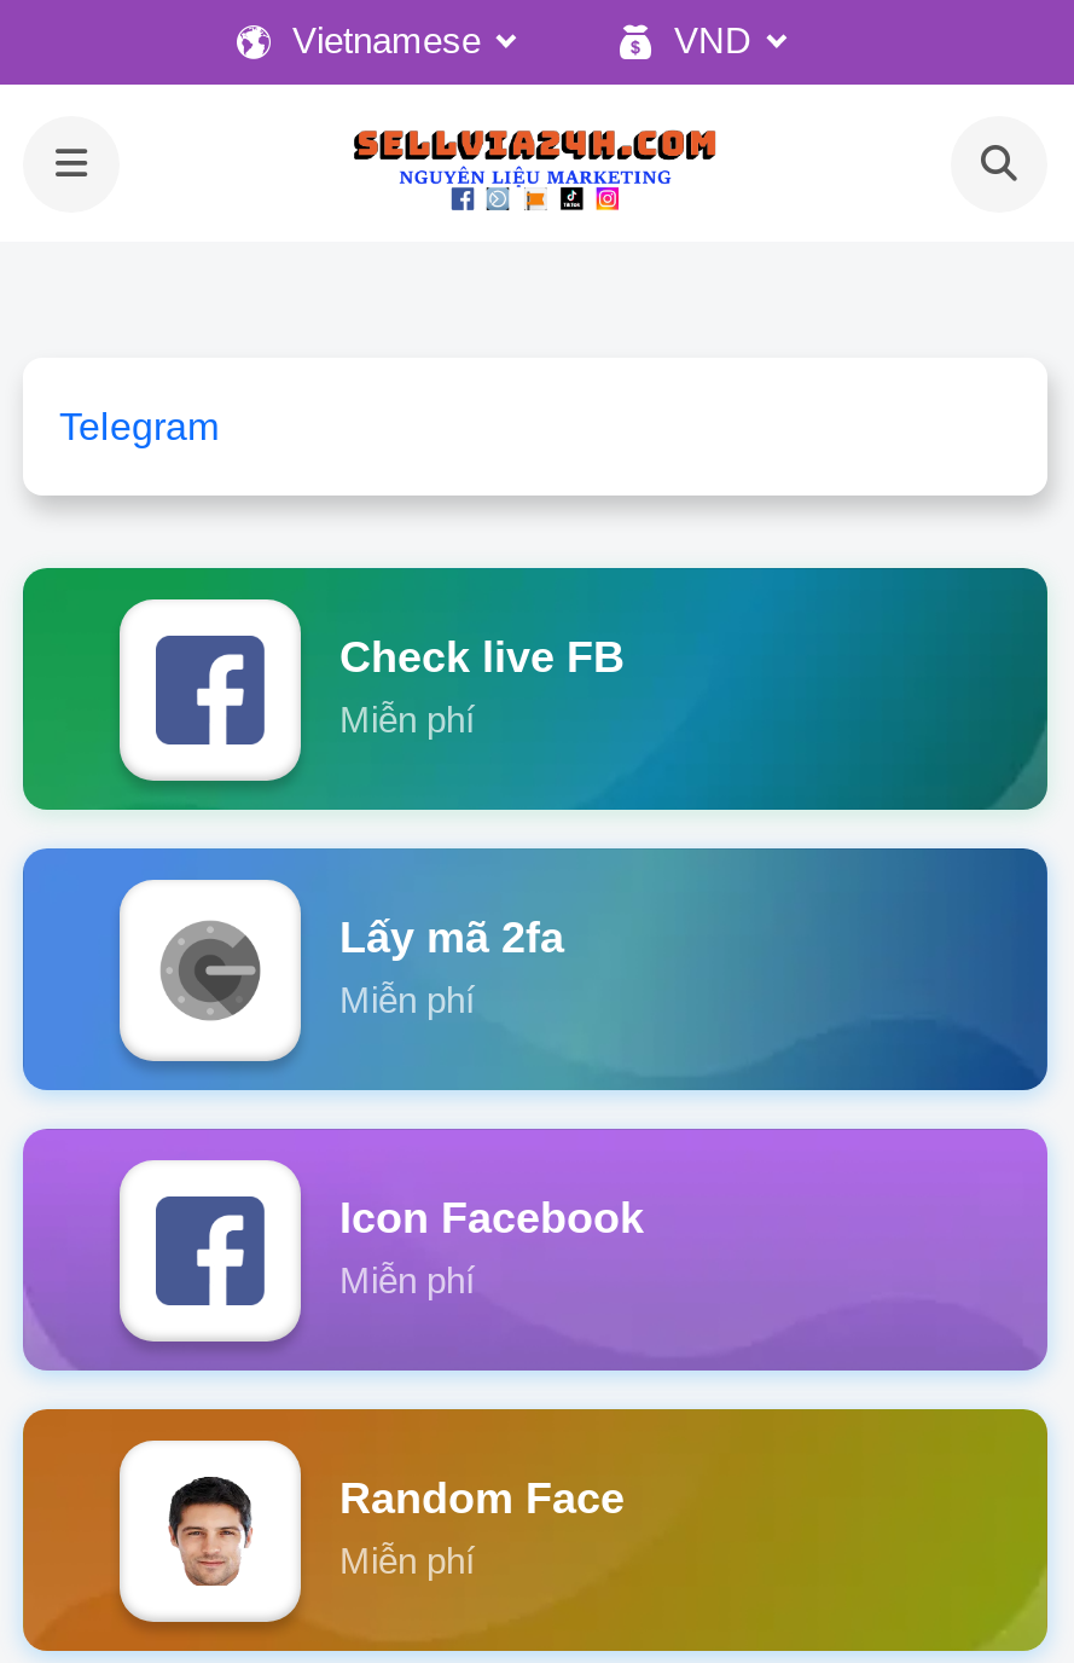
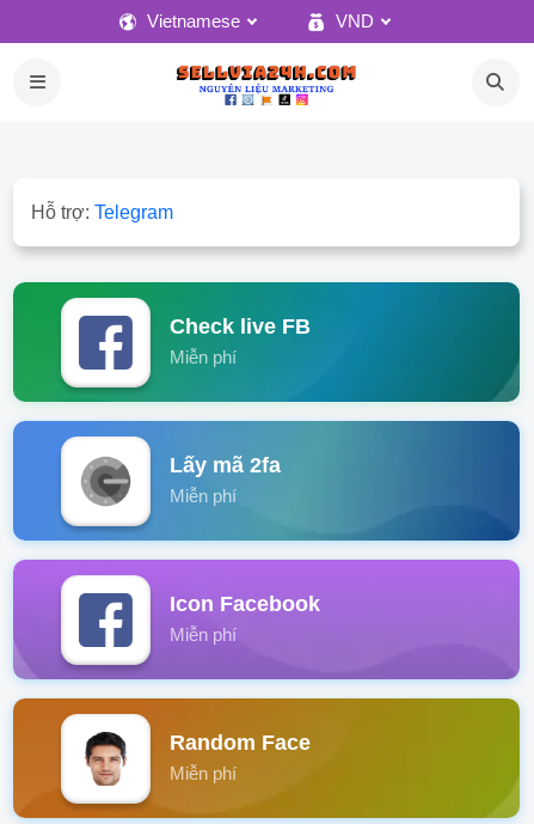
[59,406,219,447] Telegram -> [31,202,173,222] Hỗ trợ: Telegram

